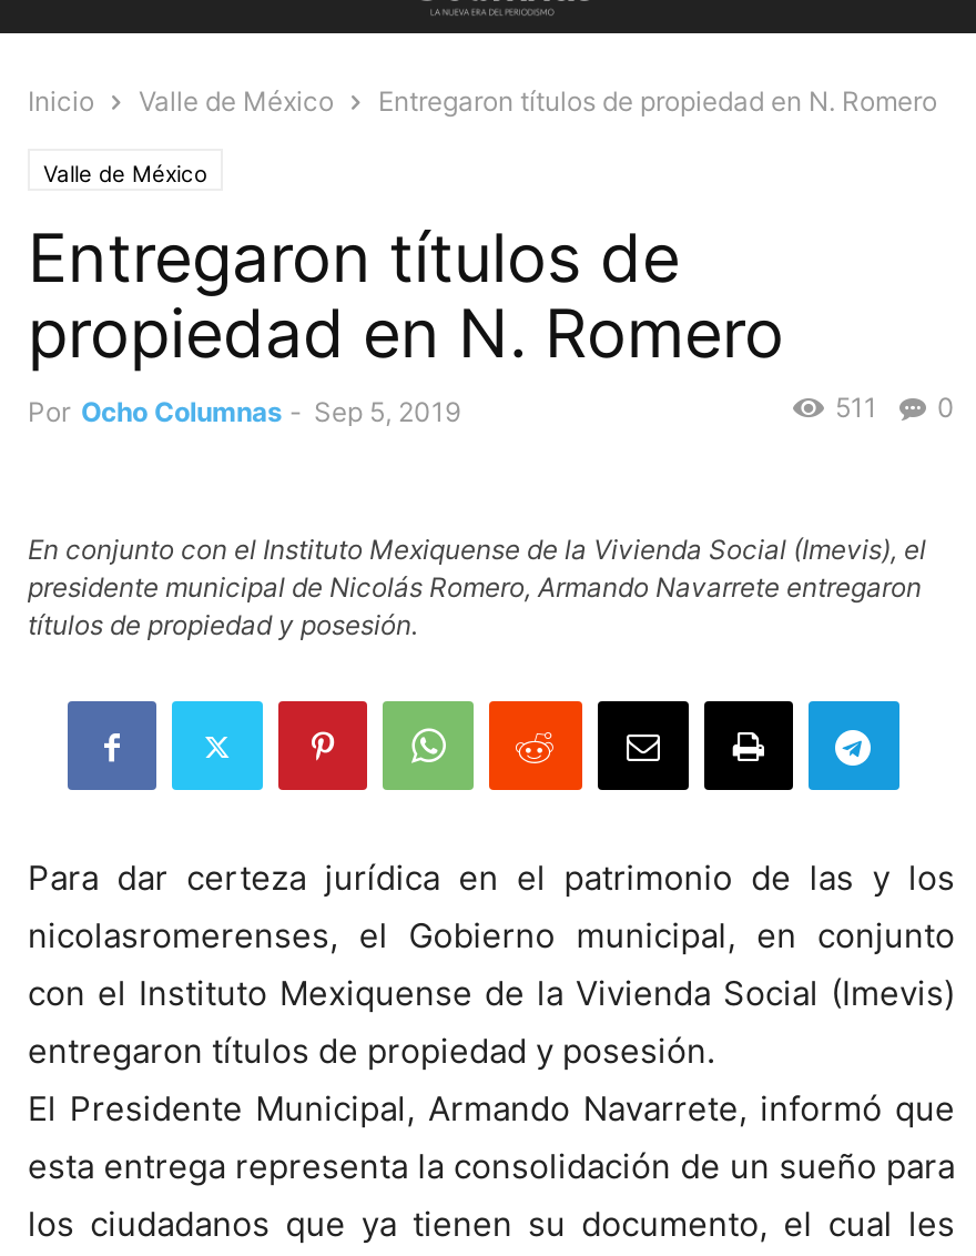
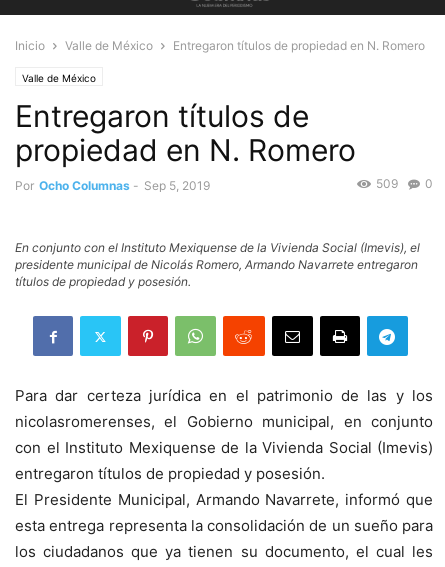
[835,391,955,424] 511 0 -> [376,176,433,191] 509 0

